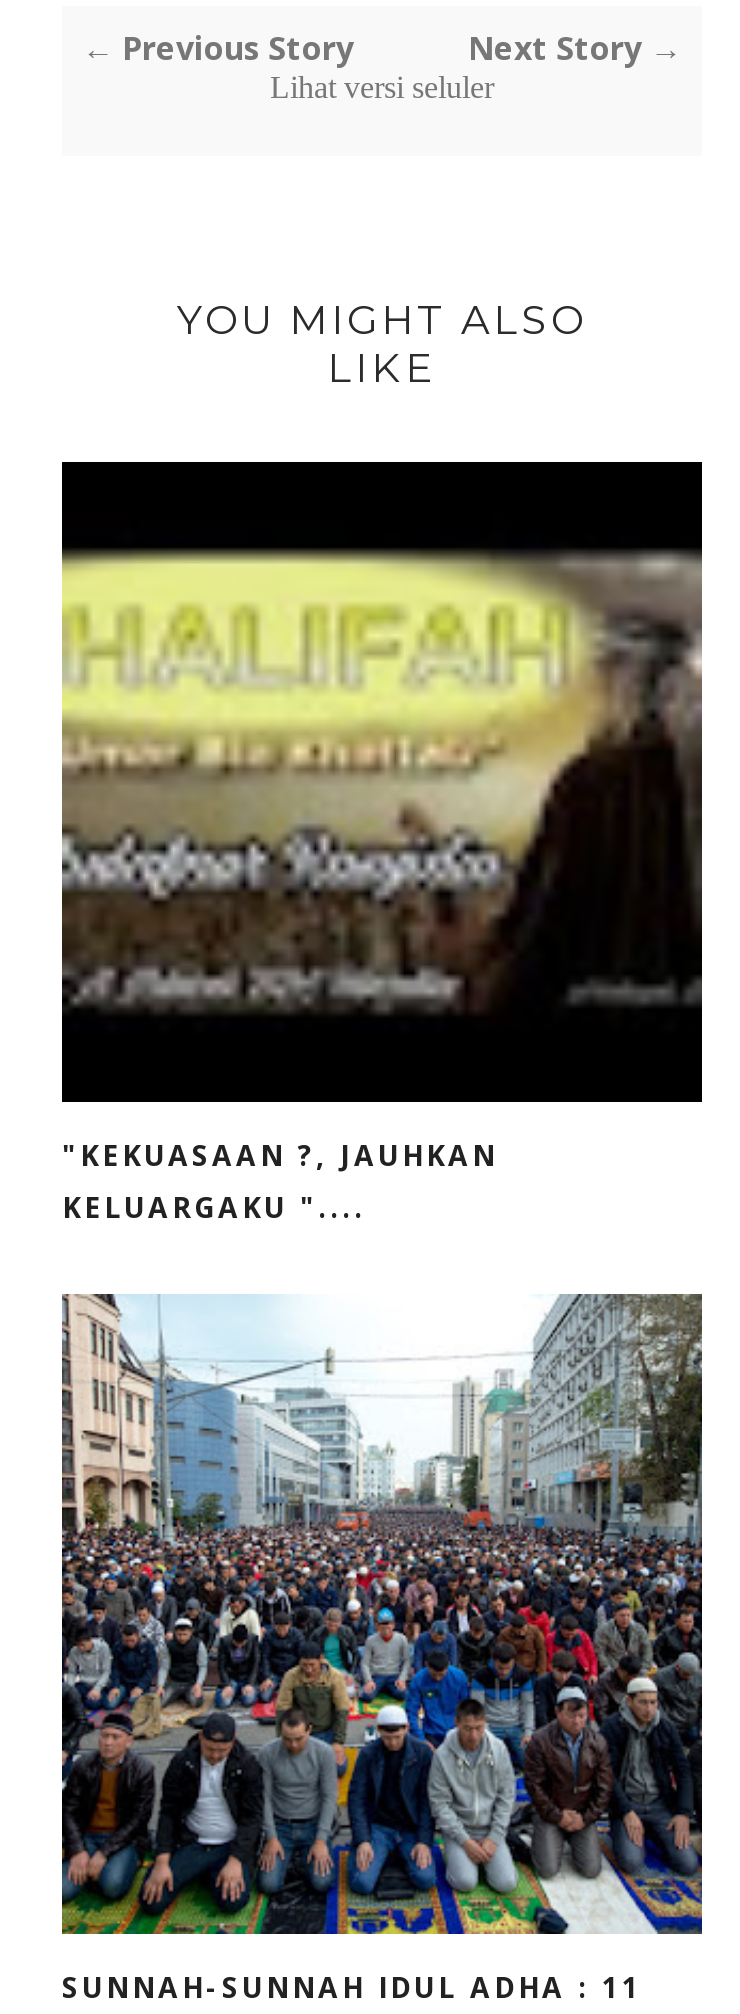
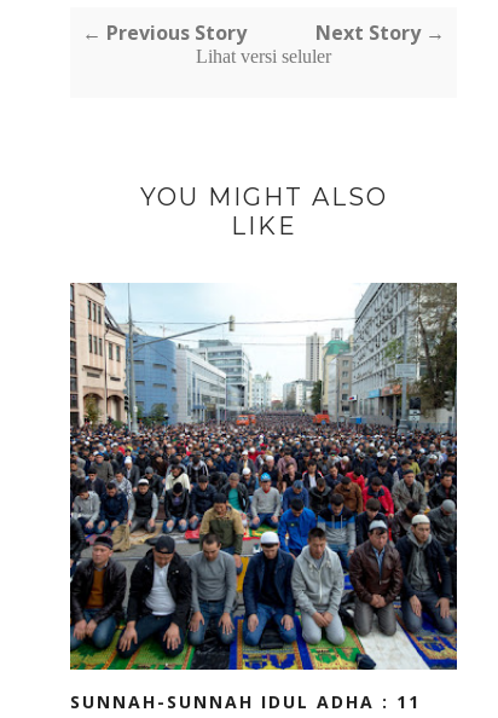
[60,460,704,1227] [image] | "KEKUASAAN ?, JAUHKAN | KELUARGAKU ".... -> none

